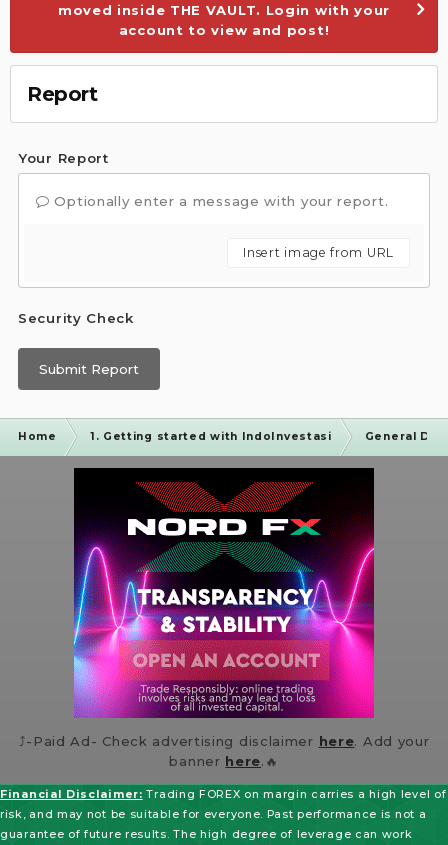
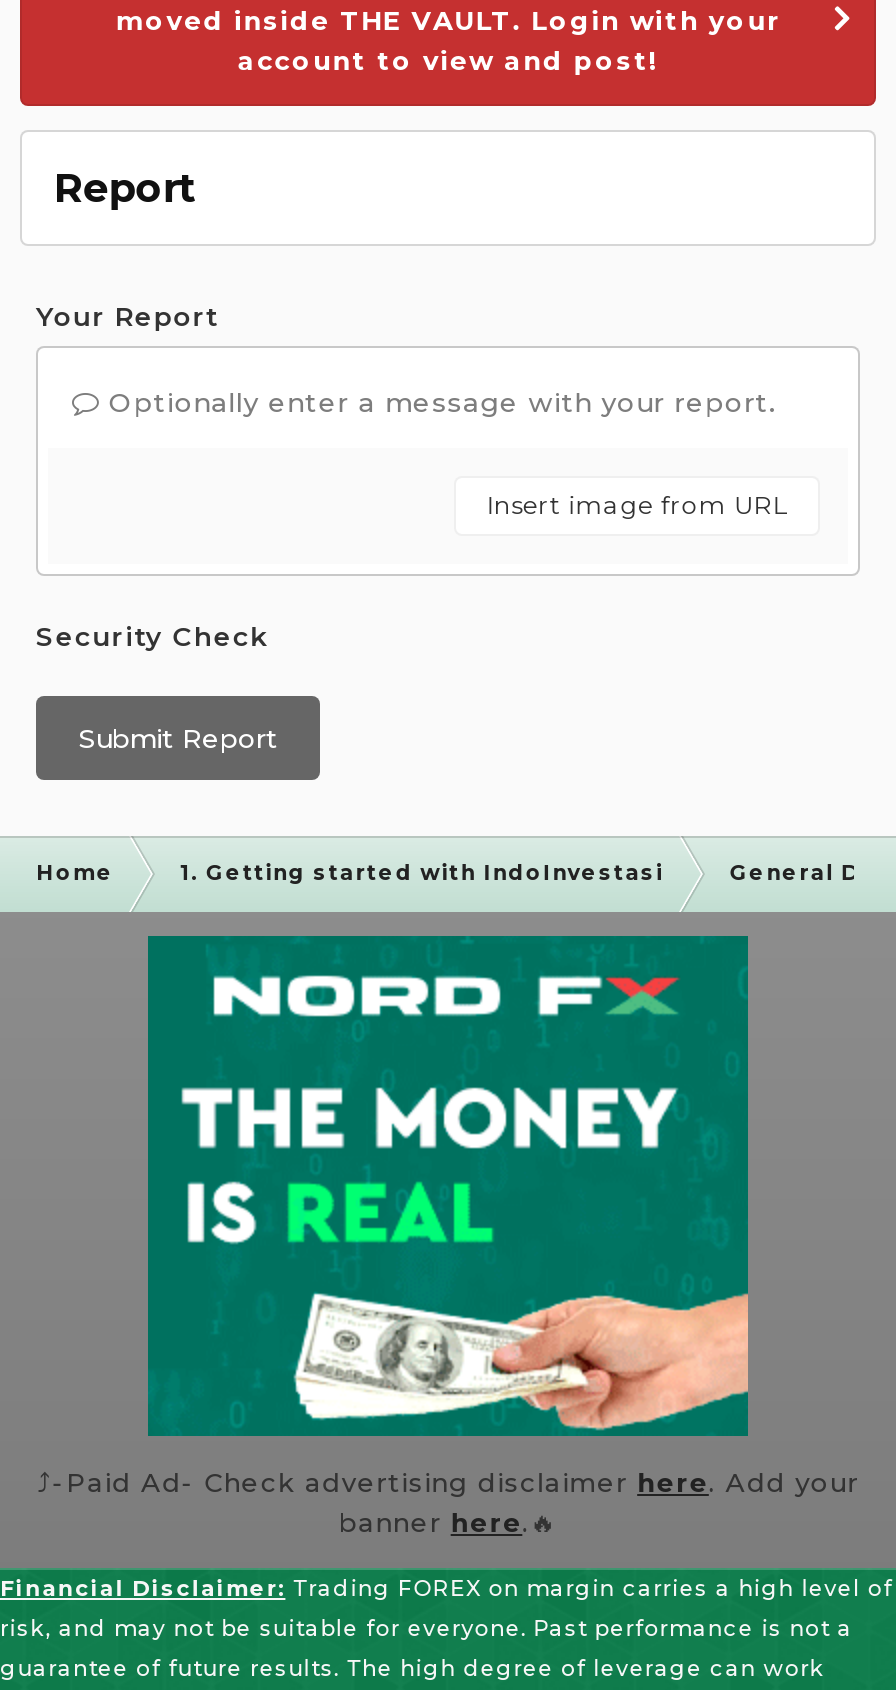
[73,467,375,719] [image] -> [146,934,750,1438] [image]

